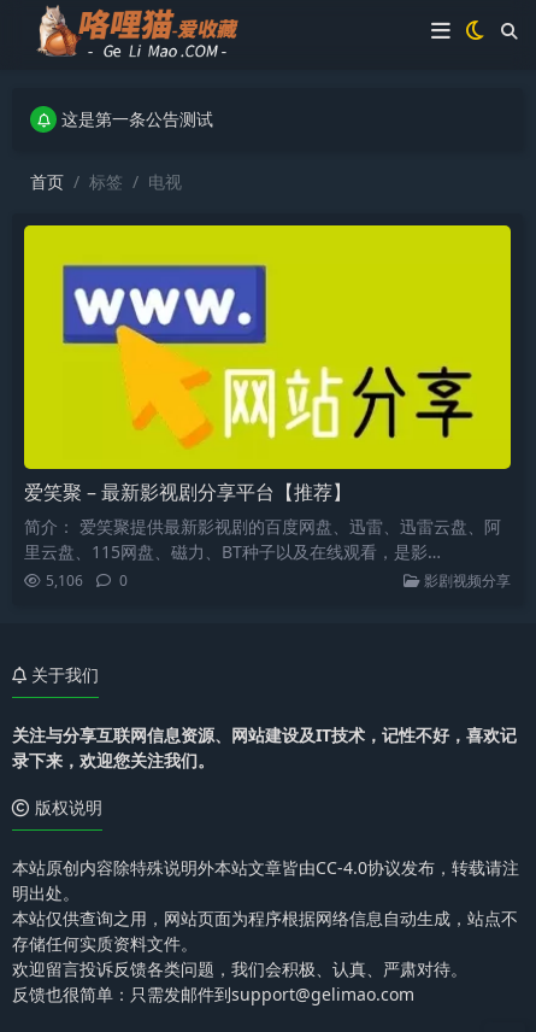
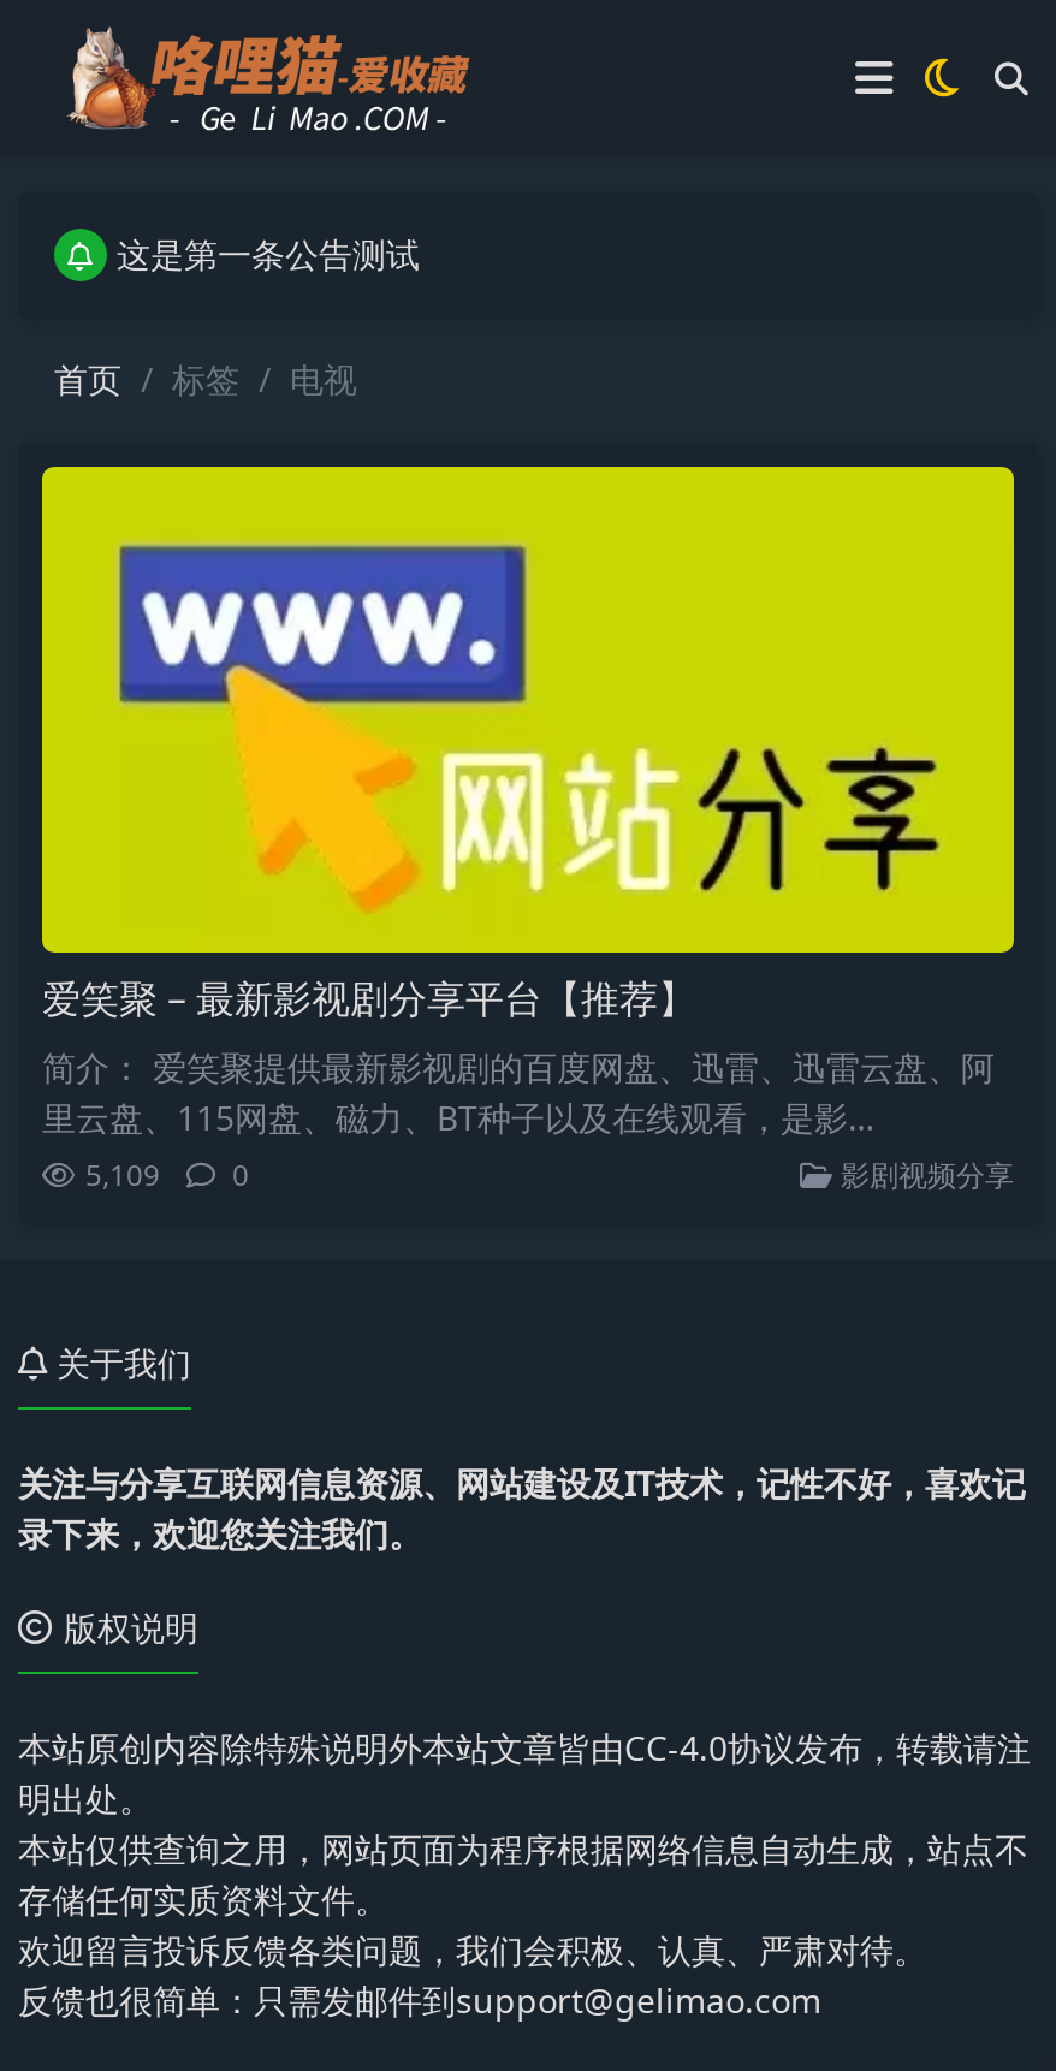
[46,570,128,591] 5,106 0 -> [85,1155,249,1195] 5,109 0

